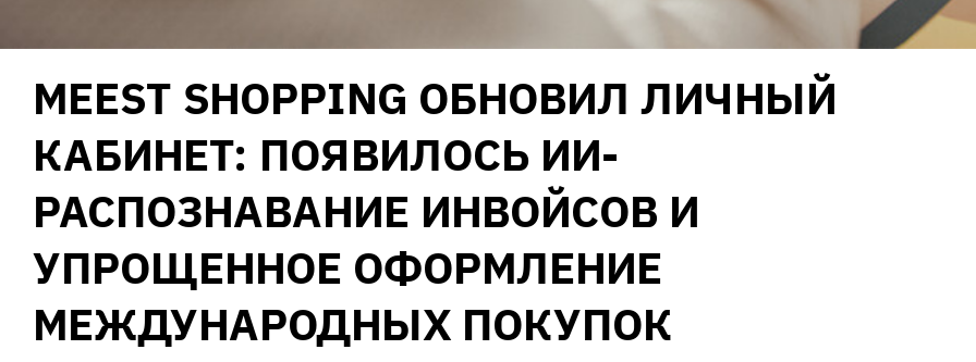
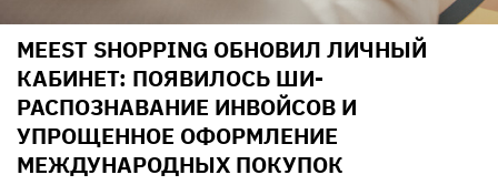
[33,125,619,184] КАБИНЕТ: ПОЯВИЛОСЬ ИИ- -> [17,64,323,93] КАБИНЕТ: ПОЯВИЛОСЬ ШИ-

